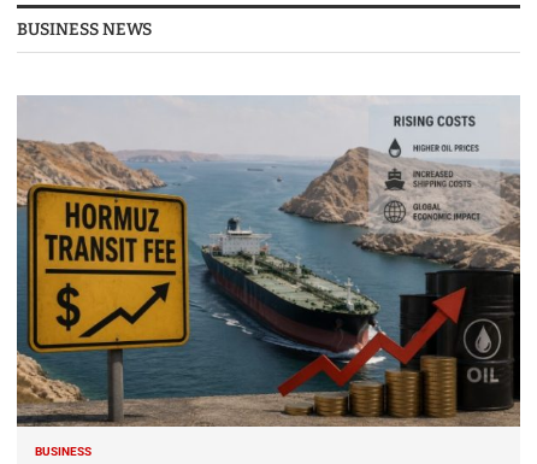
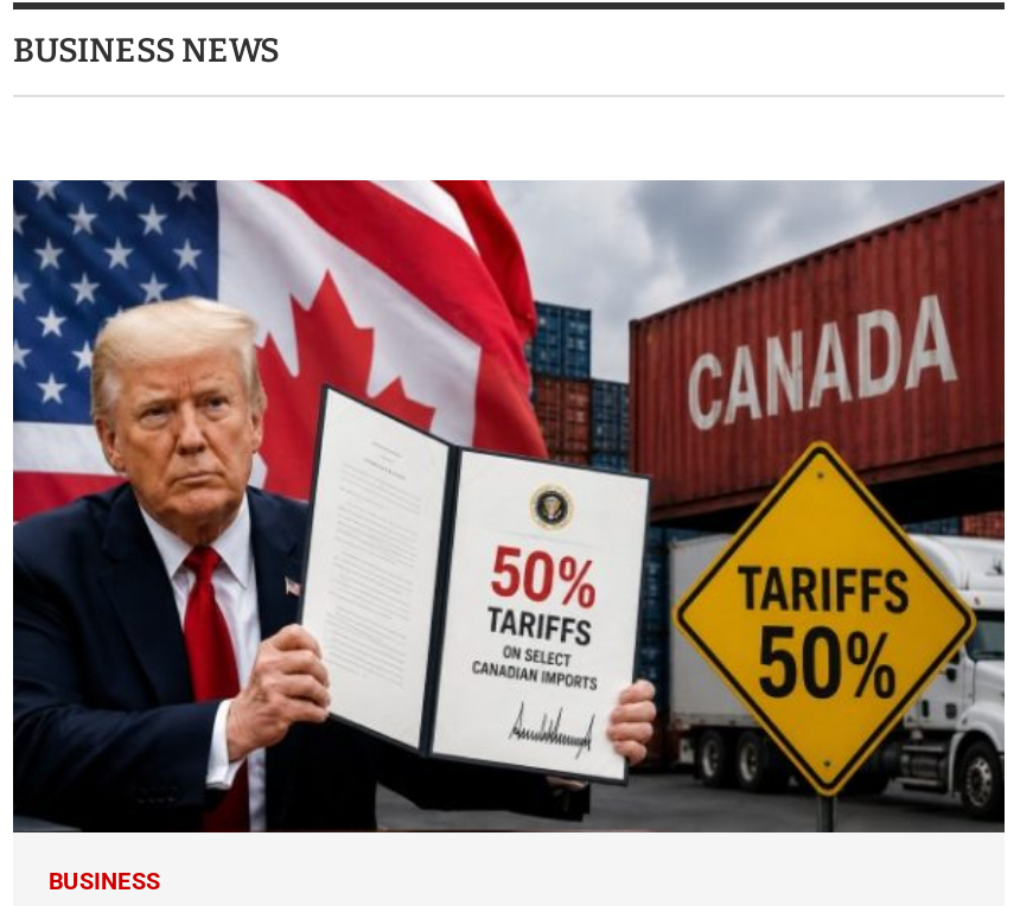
[16,95,521,428] [image] -> [11,178,1007,835] [image]

